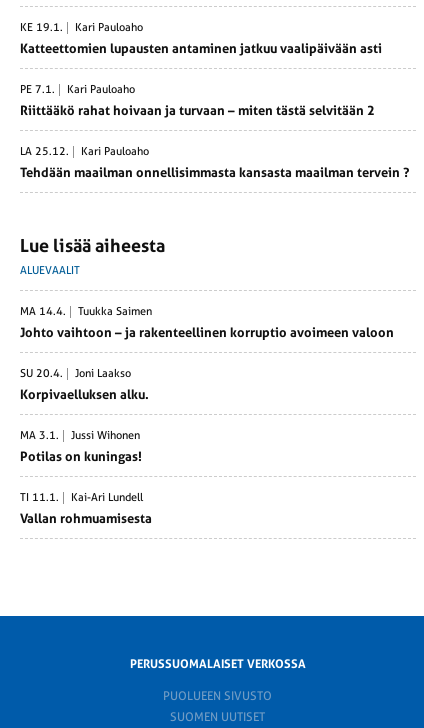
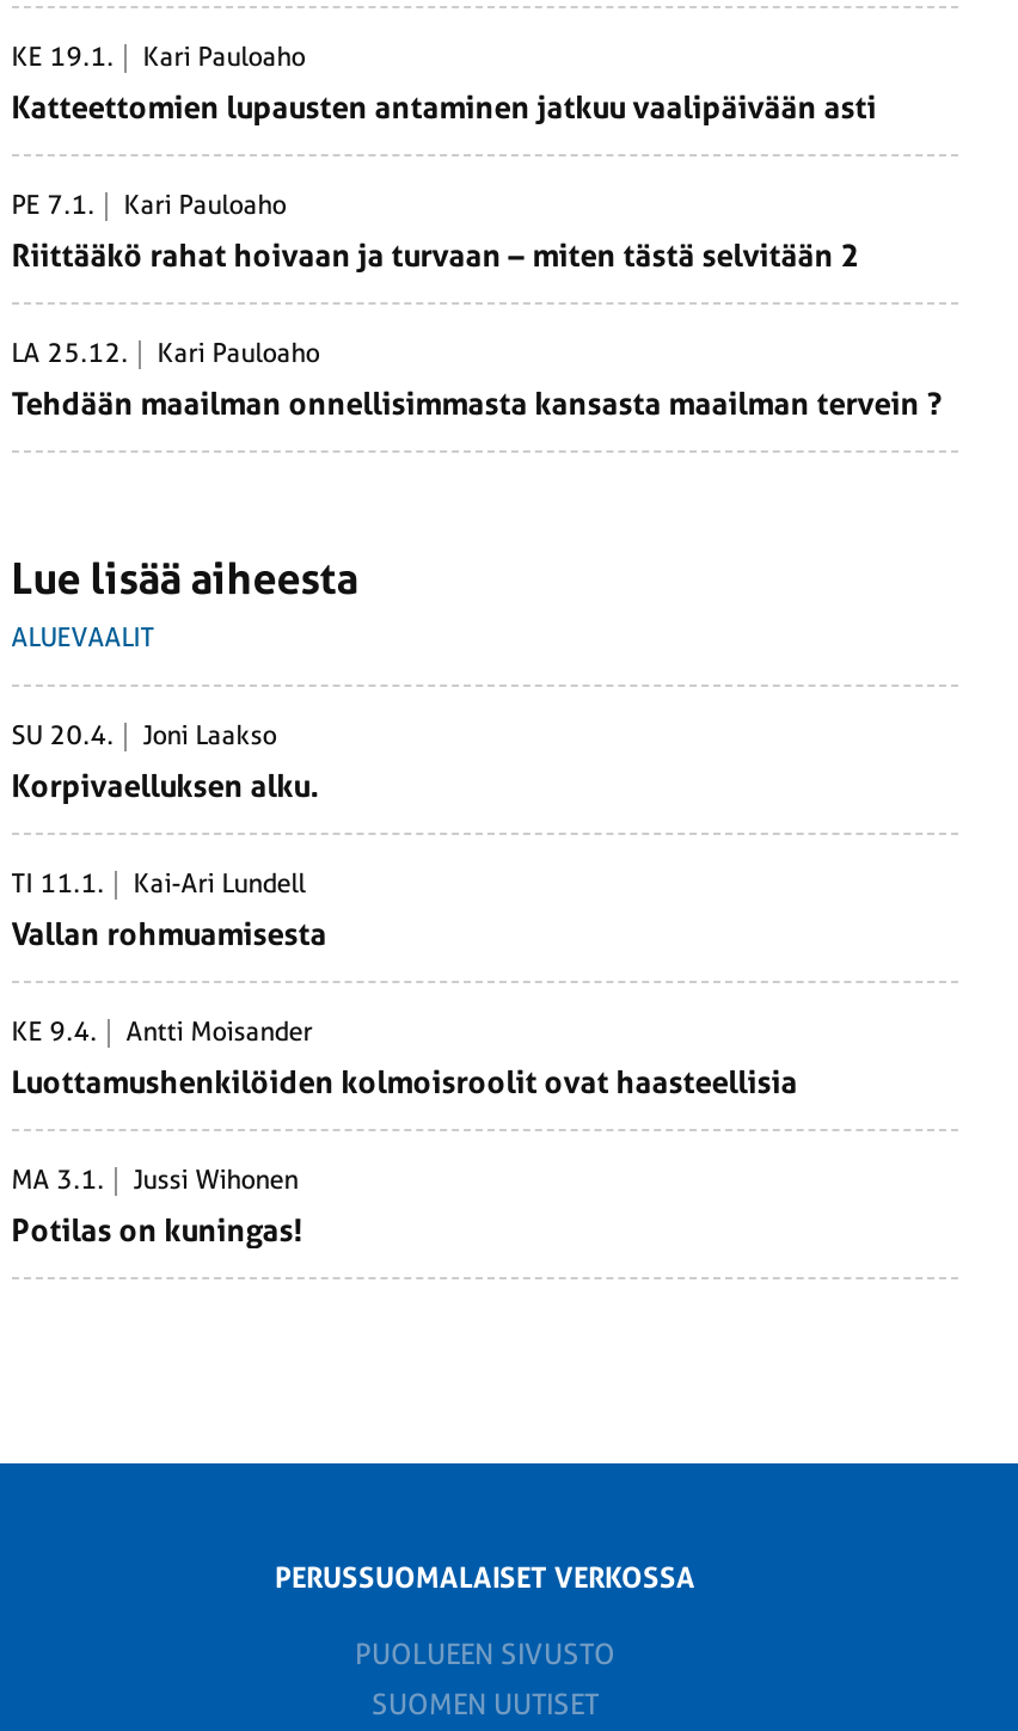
[20,305,394,340] MA 14.4. | Tuukka Saimen | Johto vaihtoon – ja rakenteellinen korruptio avoimeen valoon -> none
moved [20,367,149,402] -> [11,721,320,805]: SU 20.4. | Joni Laakso | Korpivaelluksen alku.
none -> [11,1017,798,1101] KE 9.4. | Antti Moisander | Luottamushenkilöiden kolmoisroolit ovat haasteellisia
moved [20,429,142,464] -> [11,1165,303,1249]: MA 3.1. | Jussi Wihonen | Potilas on kuningas!
moved [20,491,152,526] -> [11,869,327,953]: TI 11.1. | Kai-Ari Lundell | Vallan rohmuamisesta

